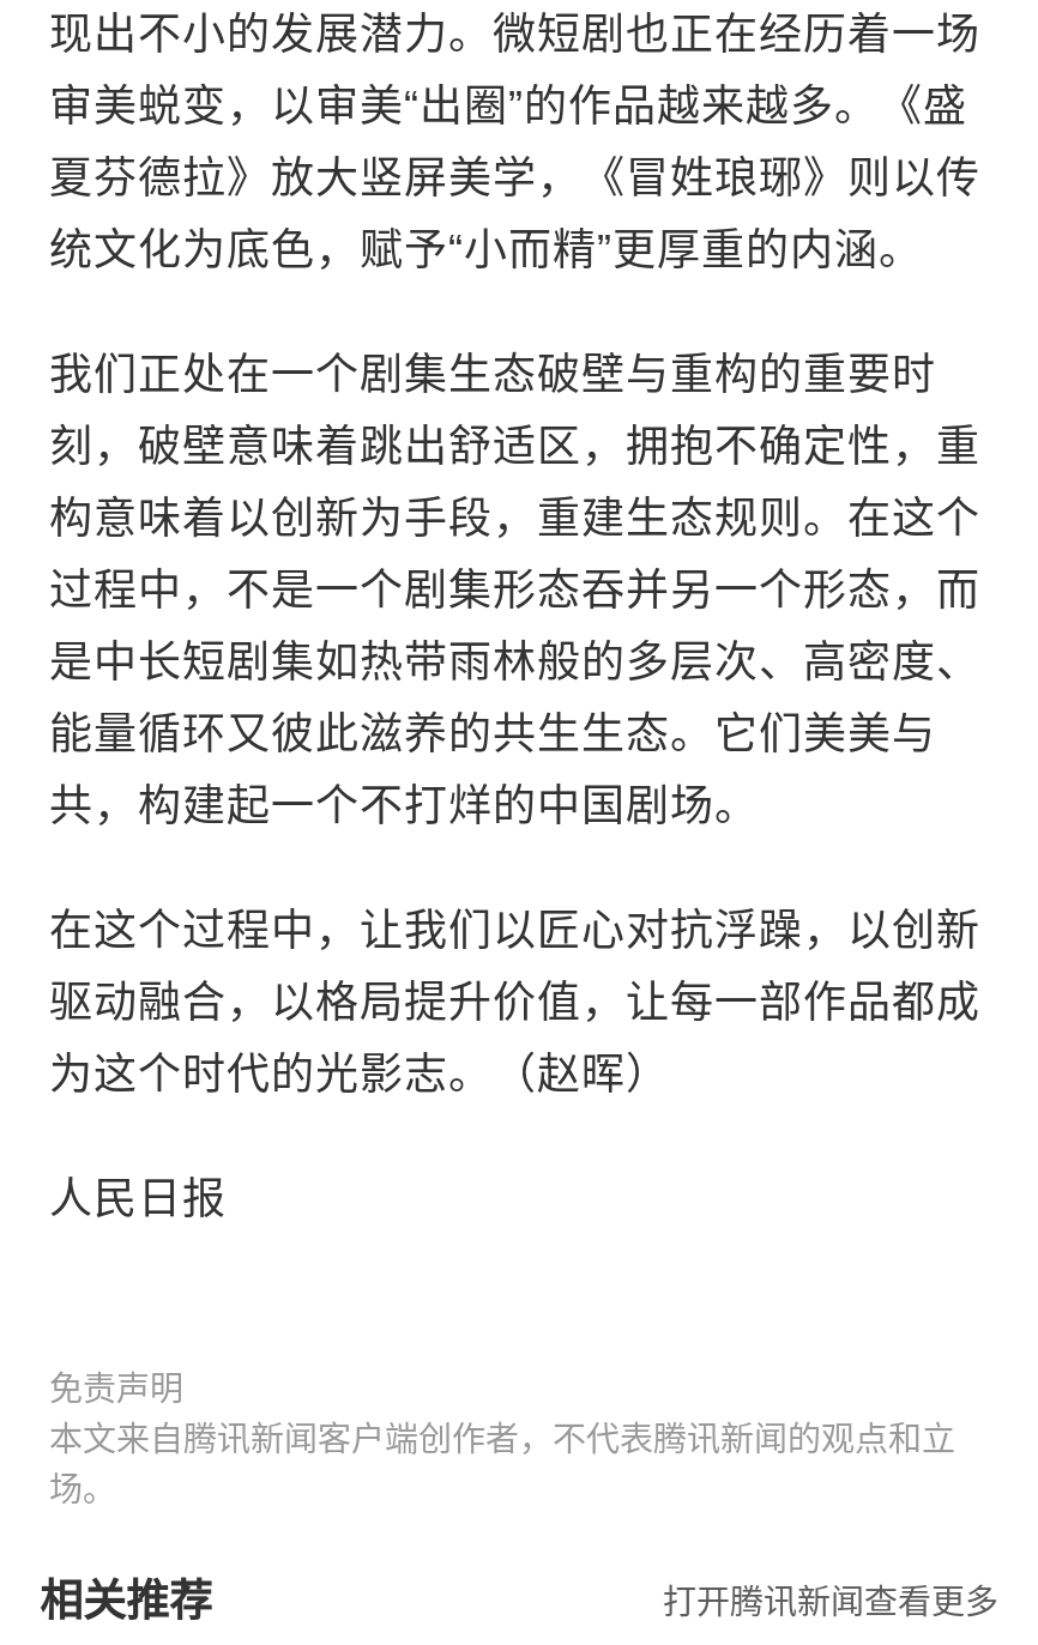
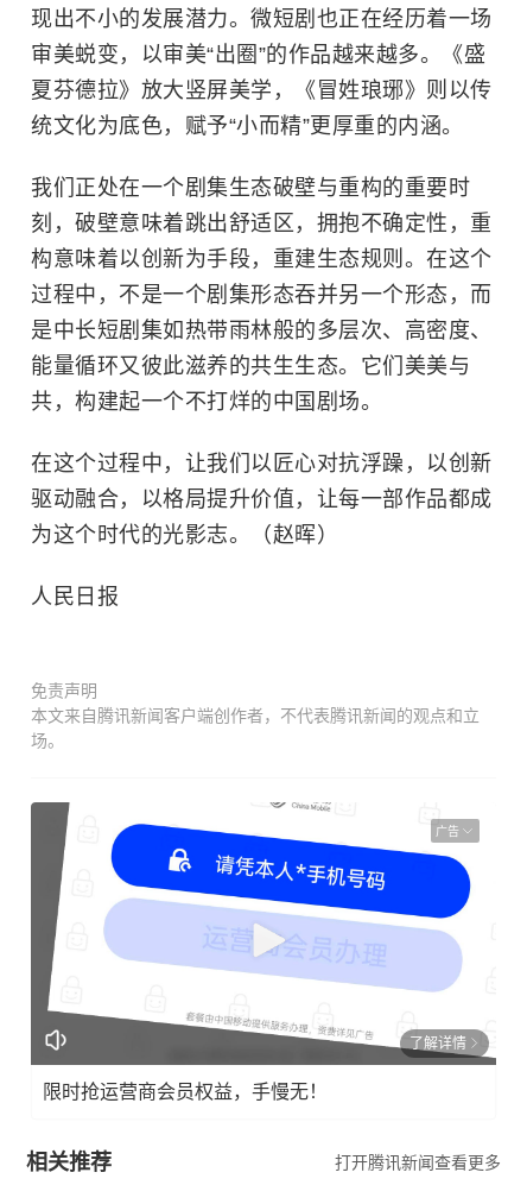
none -> [30,801,497,1066] [image] | 广告
none -> [43,1035,466,1101] 了解详情 | 限时抢运营商会员权益，手慢无！

